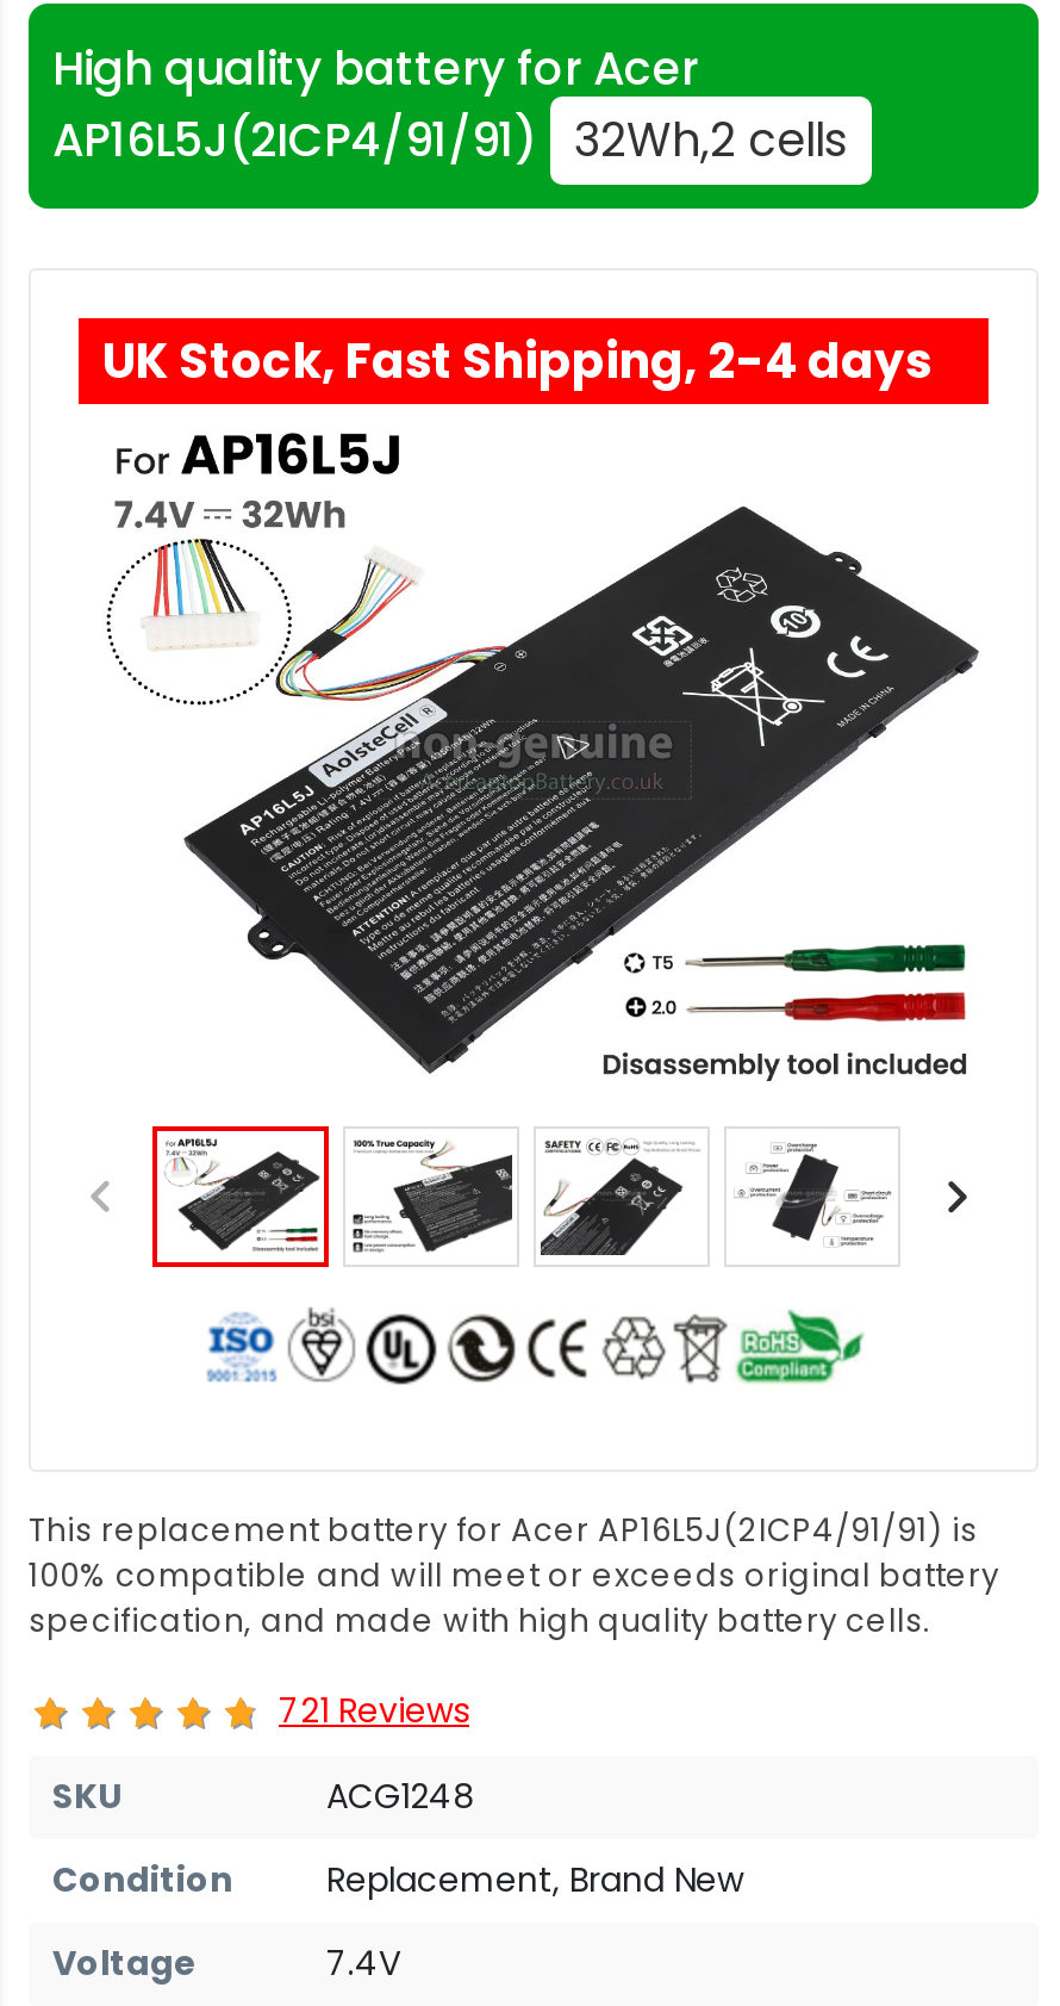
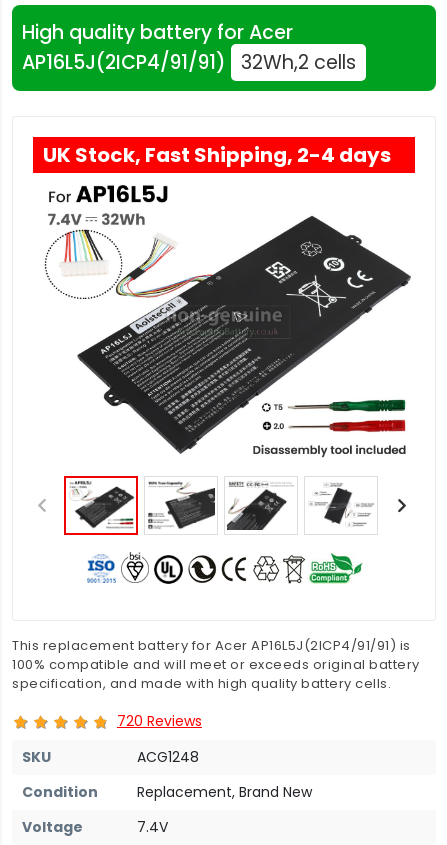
[279,1686,469,1734] 721 Reviews -> [117,711,202,731] 720 Reviews

